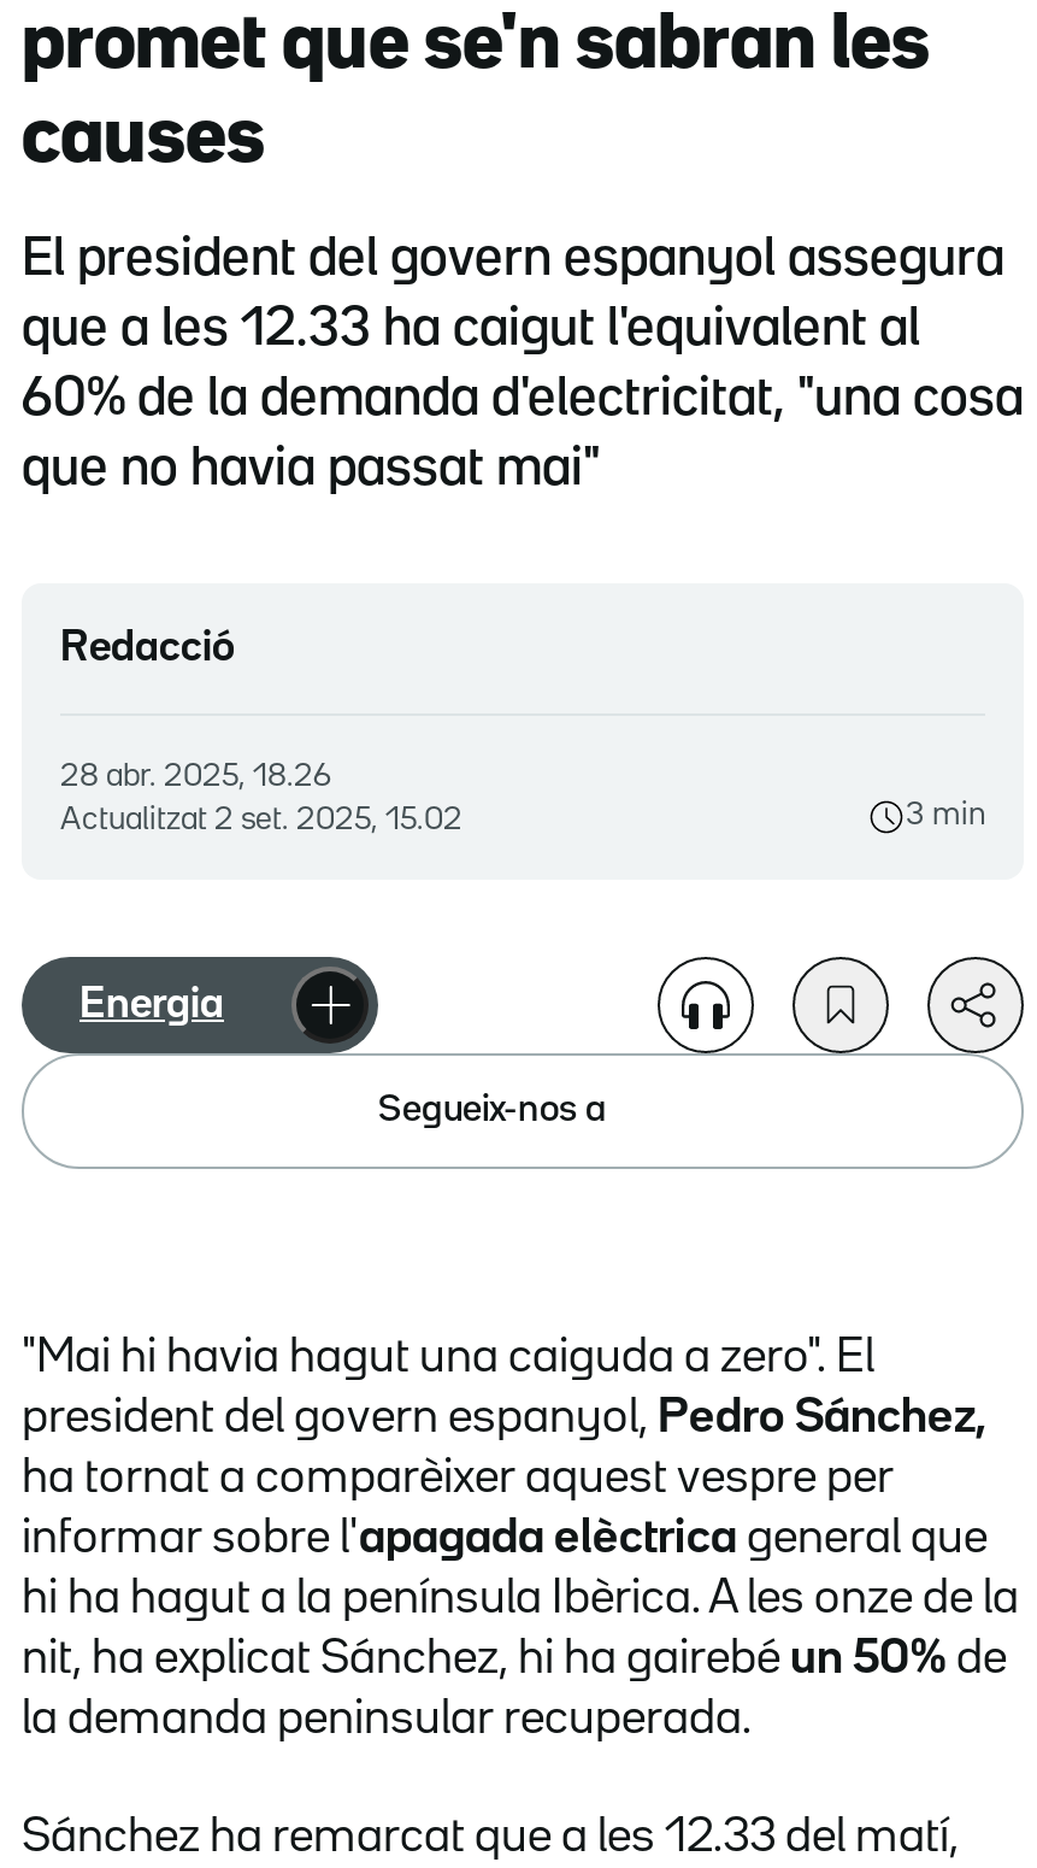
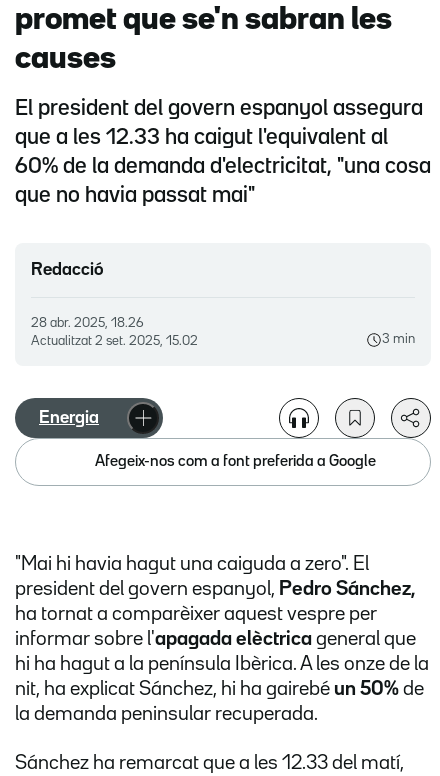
[378,1093,607,1127] Segueix-nos a -> [95,455,376,469] Afegeix-nos com a font preferida a Google

